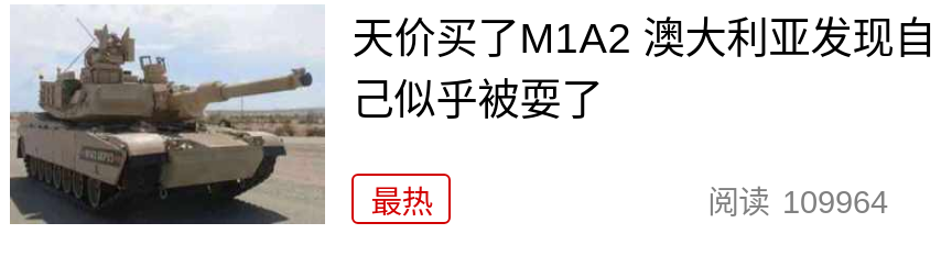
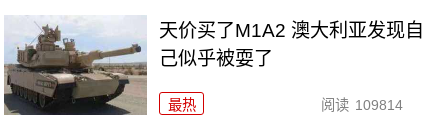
[708,184,888,219] 阅读 109964 -> [321,97,402,113] 阅读 109814

